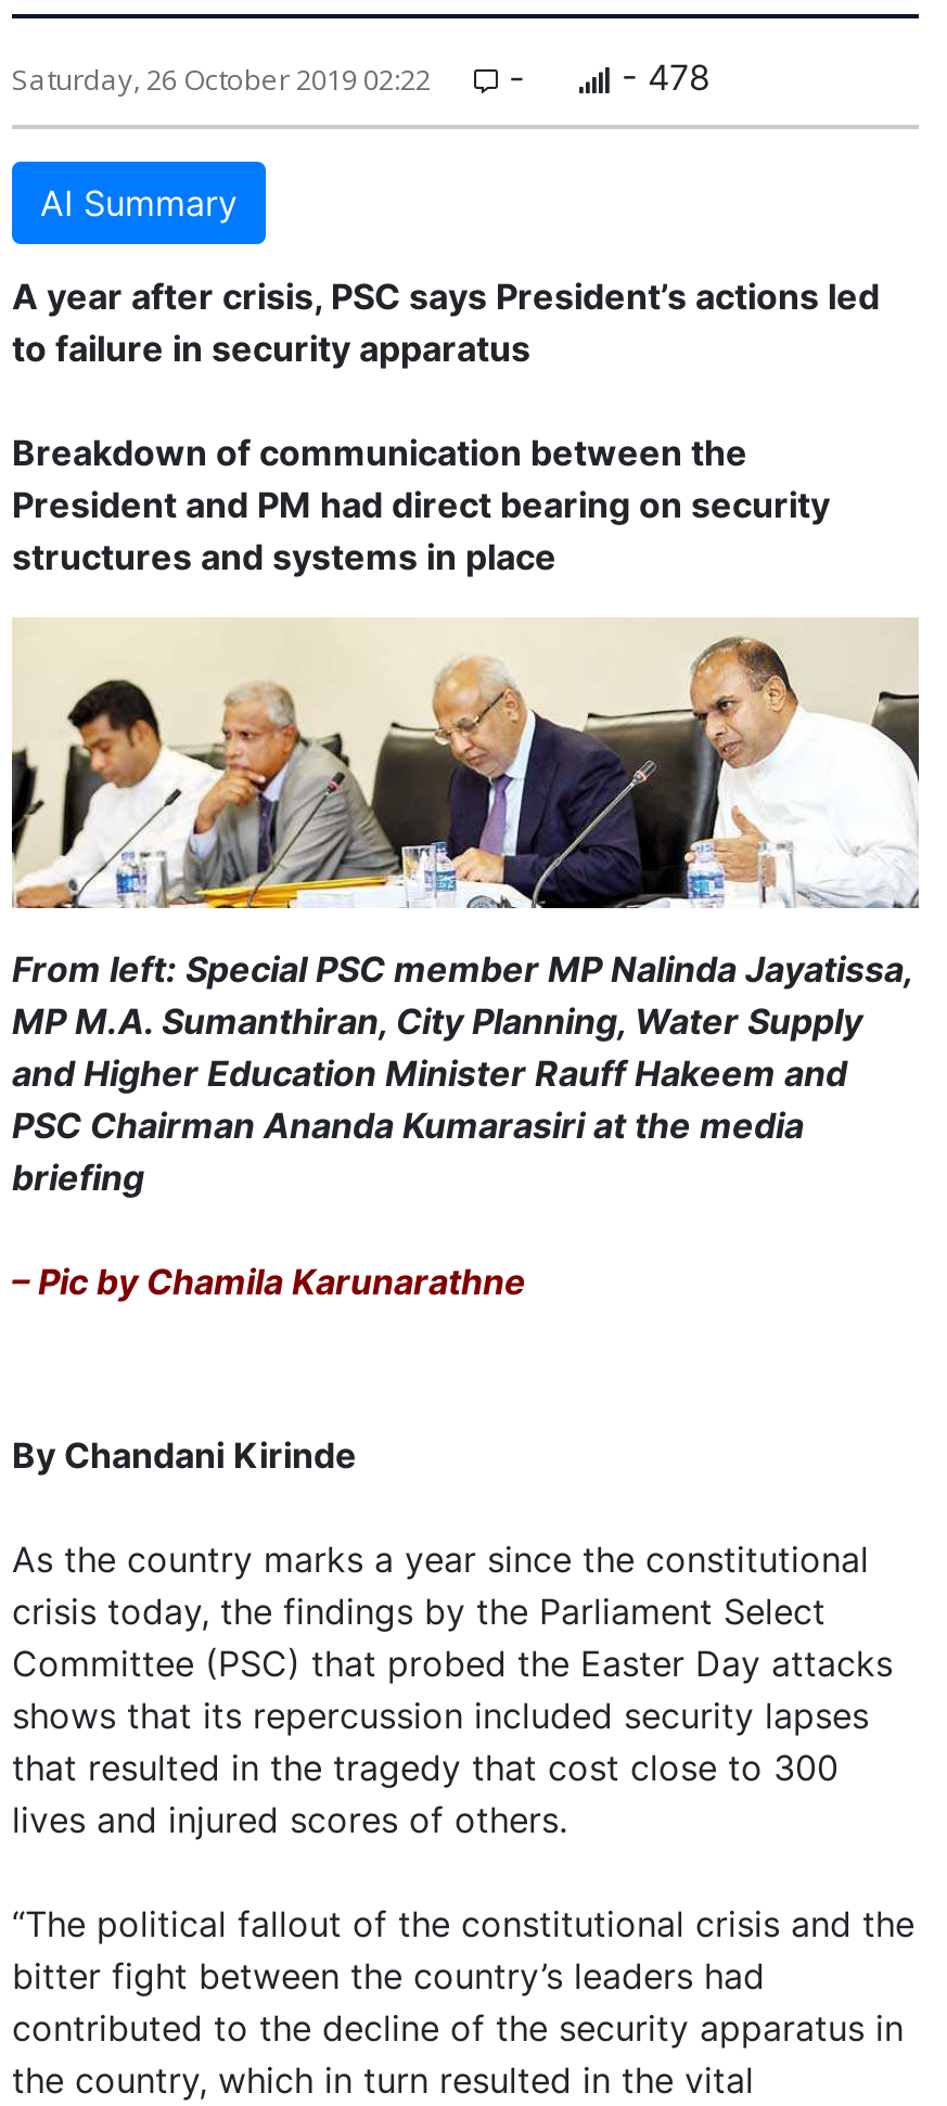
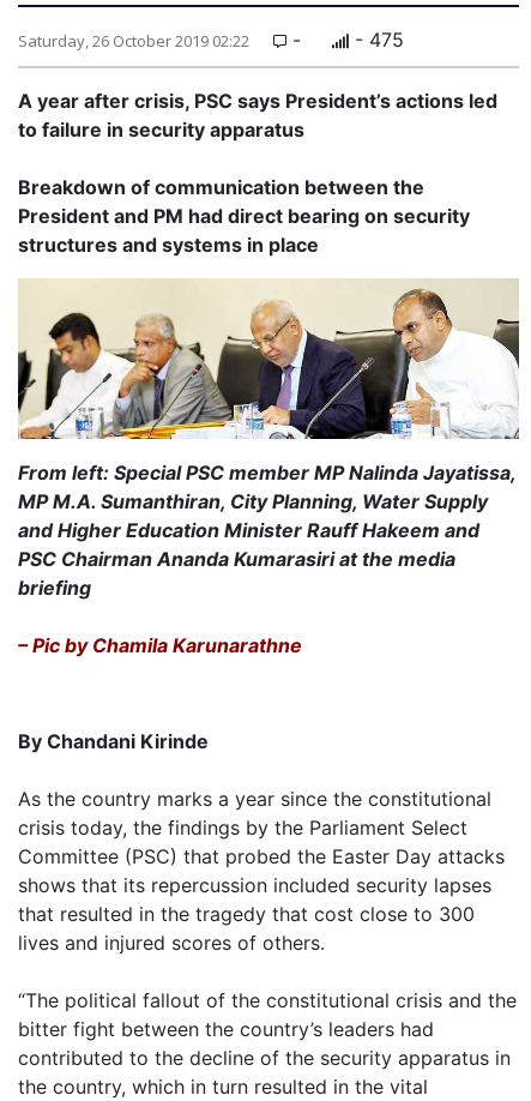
[40,55,711,225] - 478 | AI Summary -> [349,28,404,52] - 475

